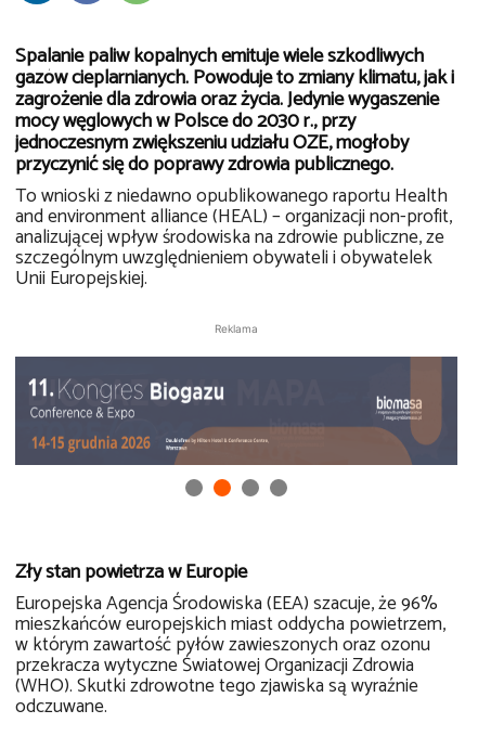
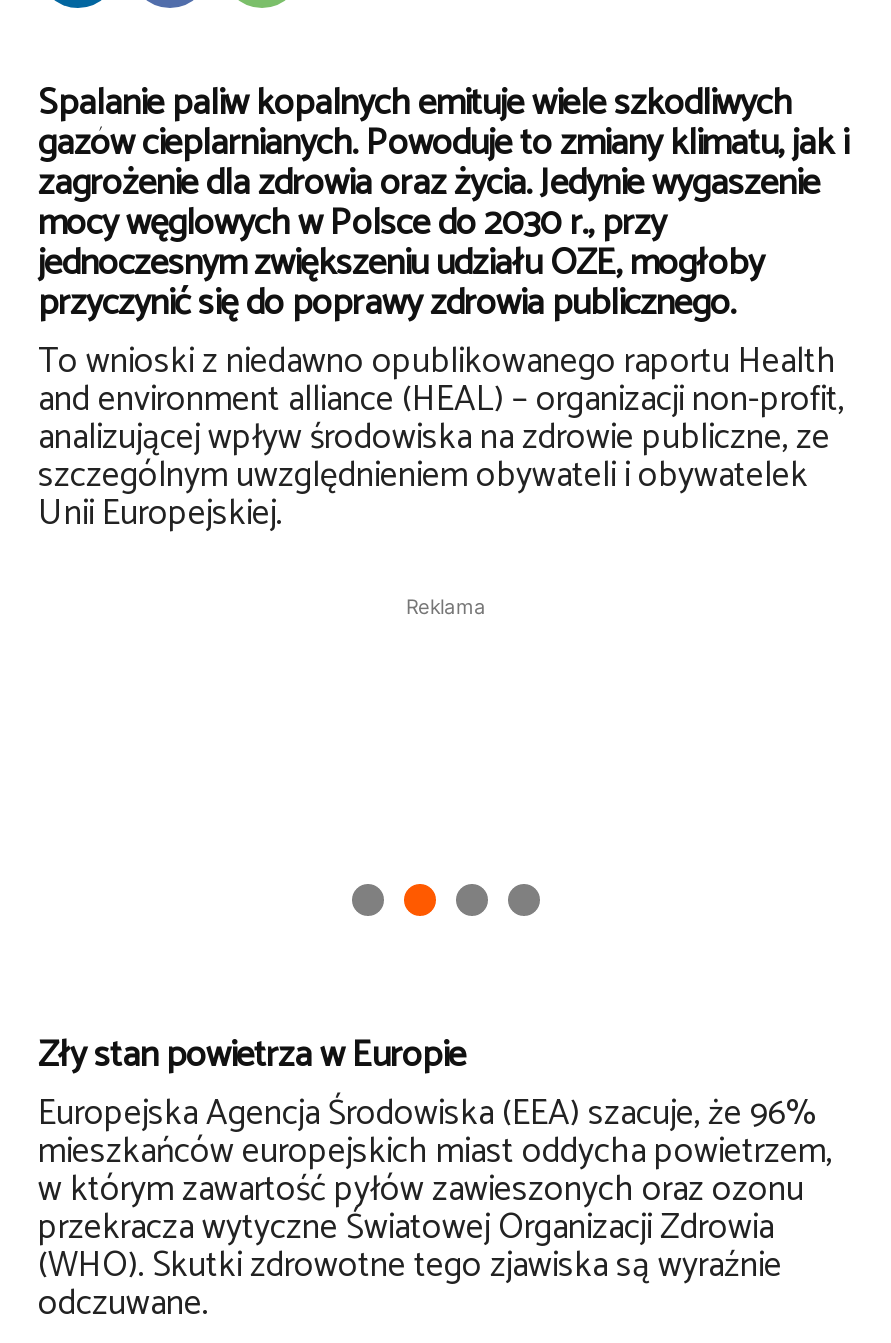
[14,356,458,466] [image] -> none

